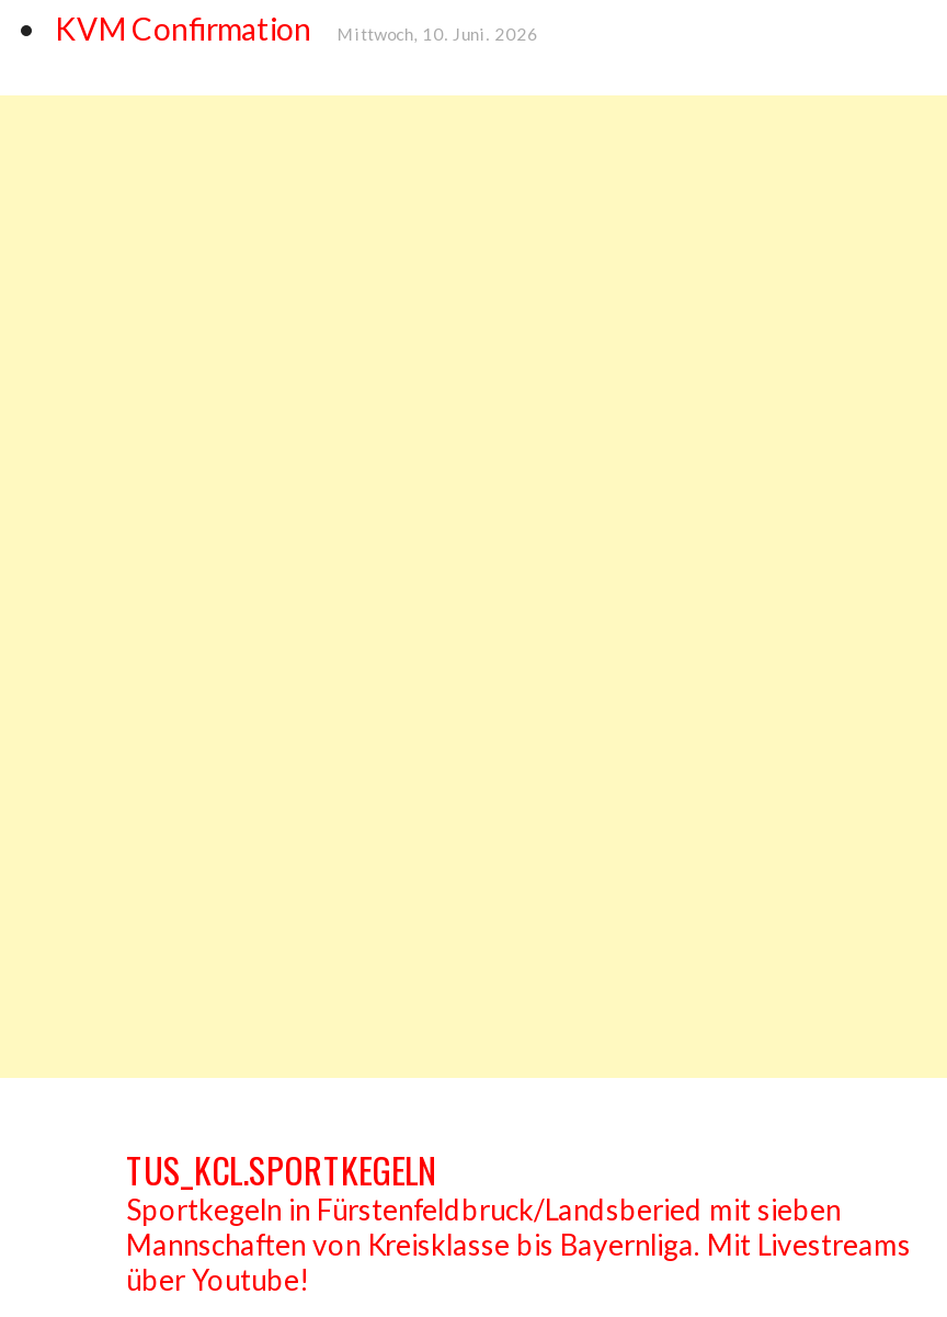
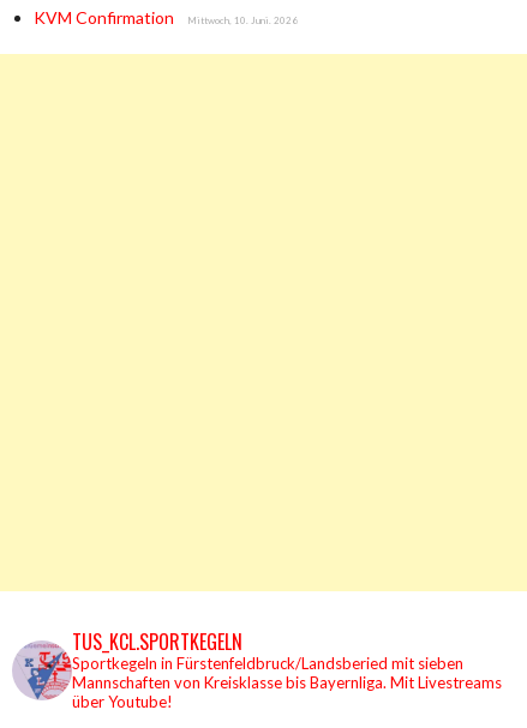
none -> [11,639,68,702] [image]

